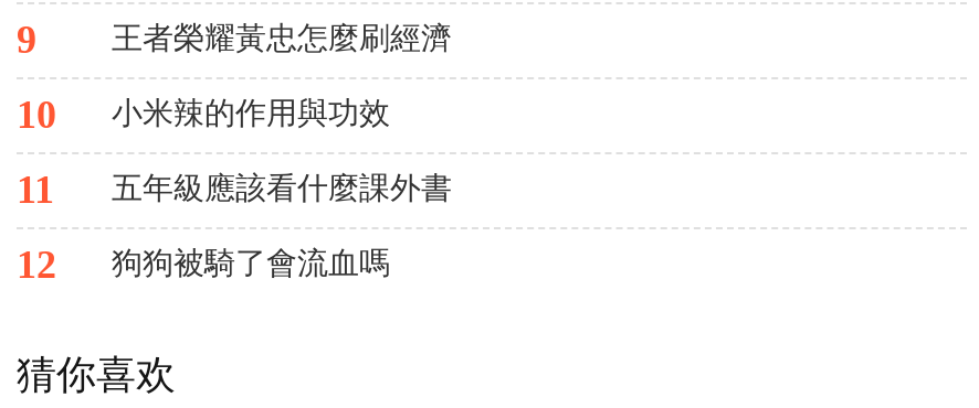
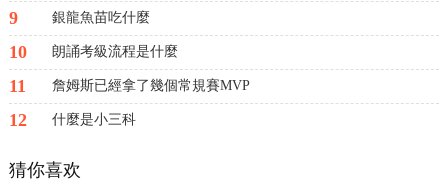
[112,23,452,56] 王者榮耀黃忠怎麼刷經濟 -> [52,10,150,25] 銀龍魚苗吃什麼
[112,98,390,131] 小米辣的作用與功效 -> [52,44,178,59] 朗誦考級流程是什麼
[112,173,452,206] 五年級應該看什麼課外書 -> [52,78,250,93] 詹姆斯已經拿了幾個常規賽MVP
[112,248,390,281] 狗狗被騎了會流血嗎 -> [52,112,136,127] 什麼是小三科

